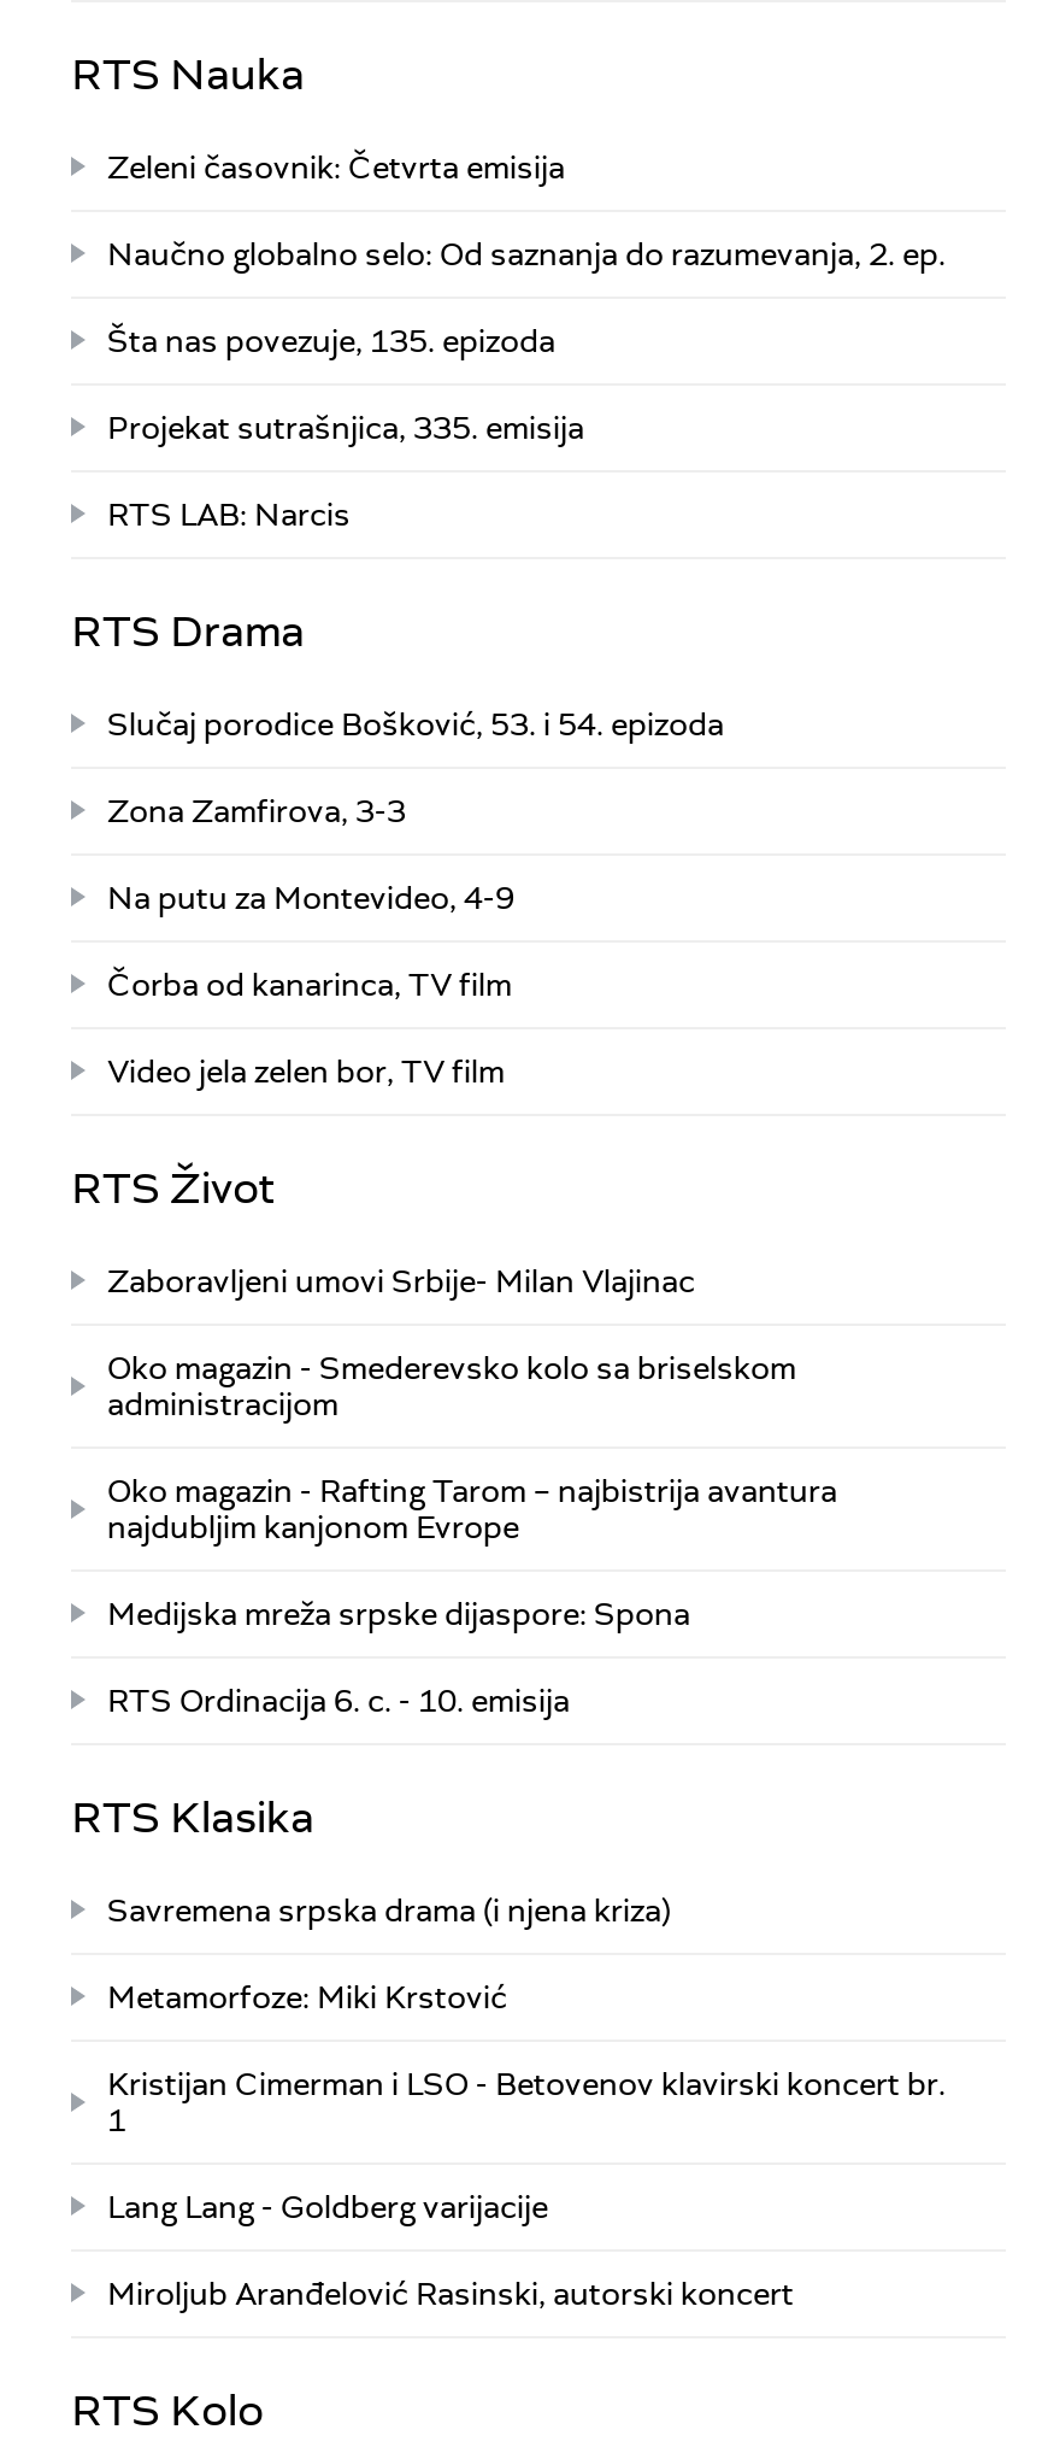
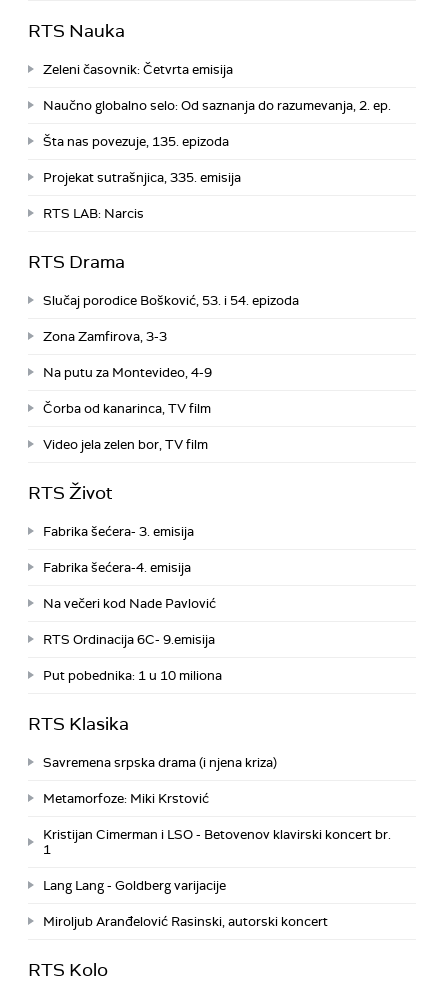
[107,1260,695,1301] Zaboravljeni umovi Srbije- Milan Vlajinac -> [43,523,194,540] Fabrika šećera- 3. emisija
[107,1347,796,1424] Oko magazin - Smederevsko kolo sa briselskom | administracijom -> [43,559,191,576] Fabrika šećera-4. emisija
[107,1470,837,1547] Oko magazin - Rafting Tarom – najbistrija avantura | najdubljim kanjonom Evrope -> [43,595,216,612] Na večeri kod Nade Pavlović
[107,1593,690,1634] Medijska mreža srpske dijaspore: Spona -> [43,631,215,648] RTS Ordinacija 6C- 9.emisija
[107,1680,570,1721] RTS Ordinacija 6. c. - 10. emisija -> [43,667,222,684] Put pobednika: 1 u 10 miliona

